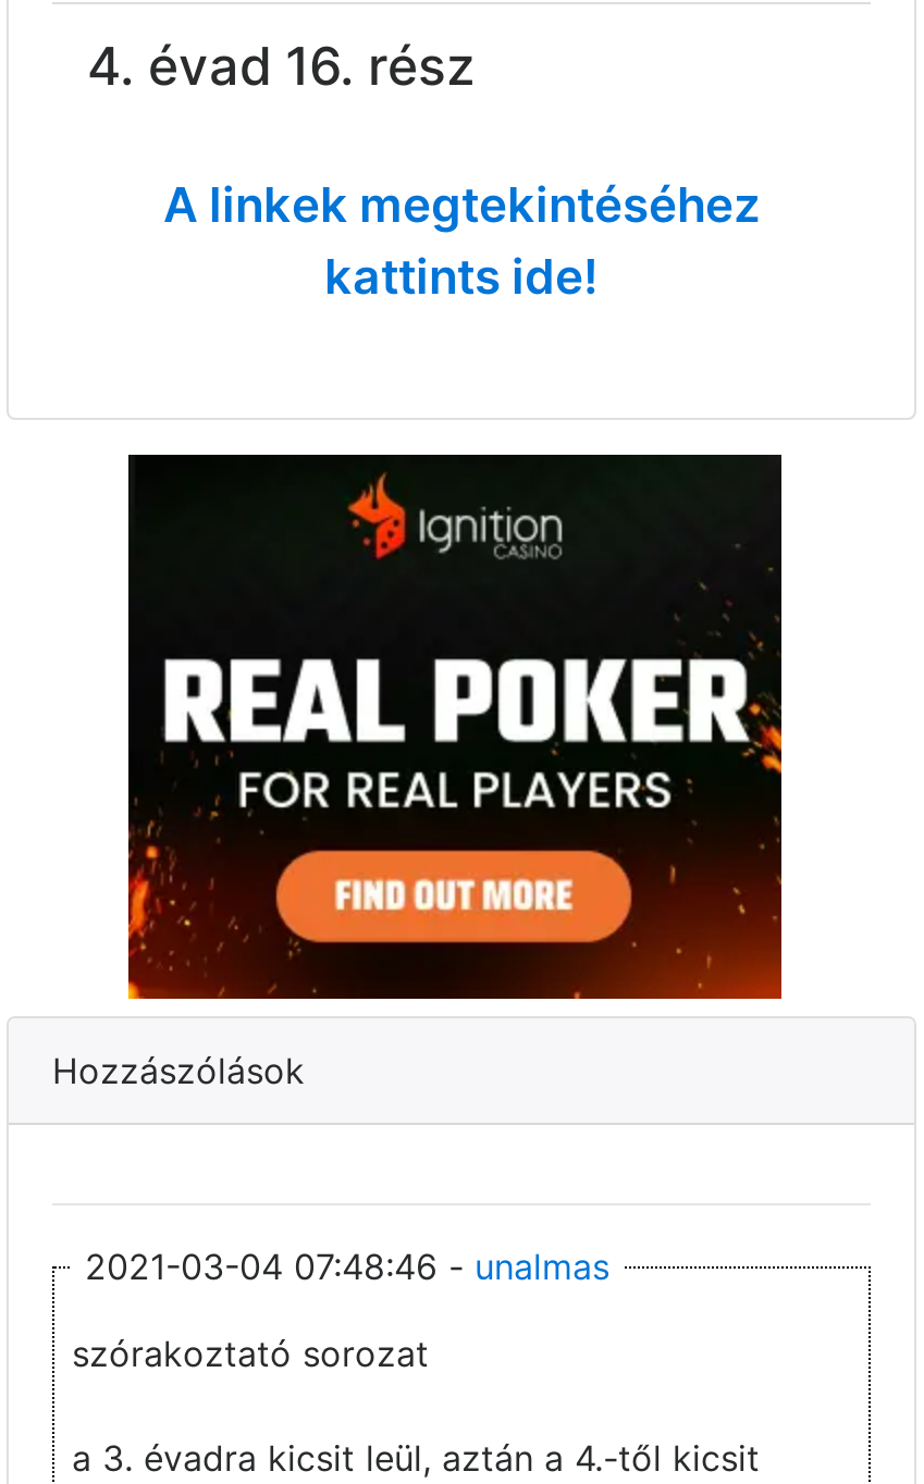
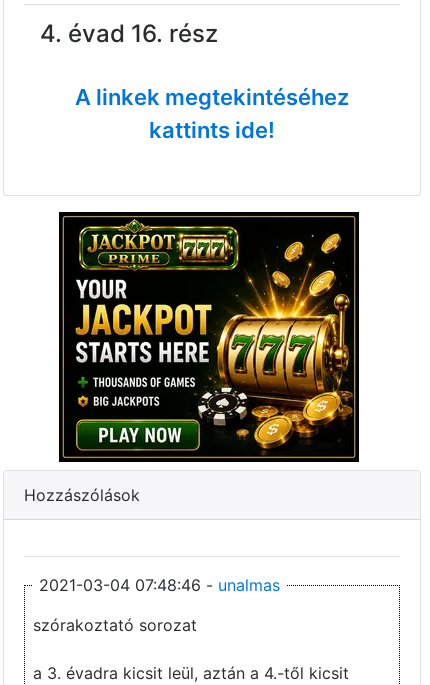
[126,463,784,1001] [image] -> [58,215,360,463] [image]

